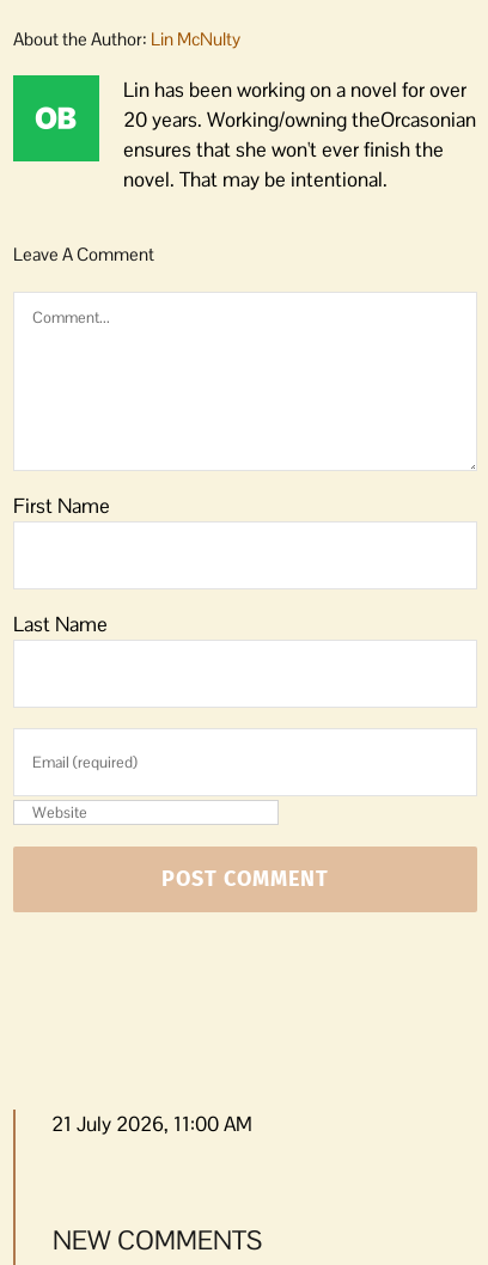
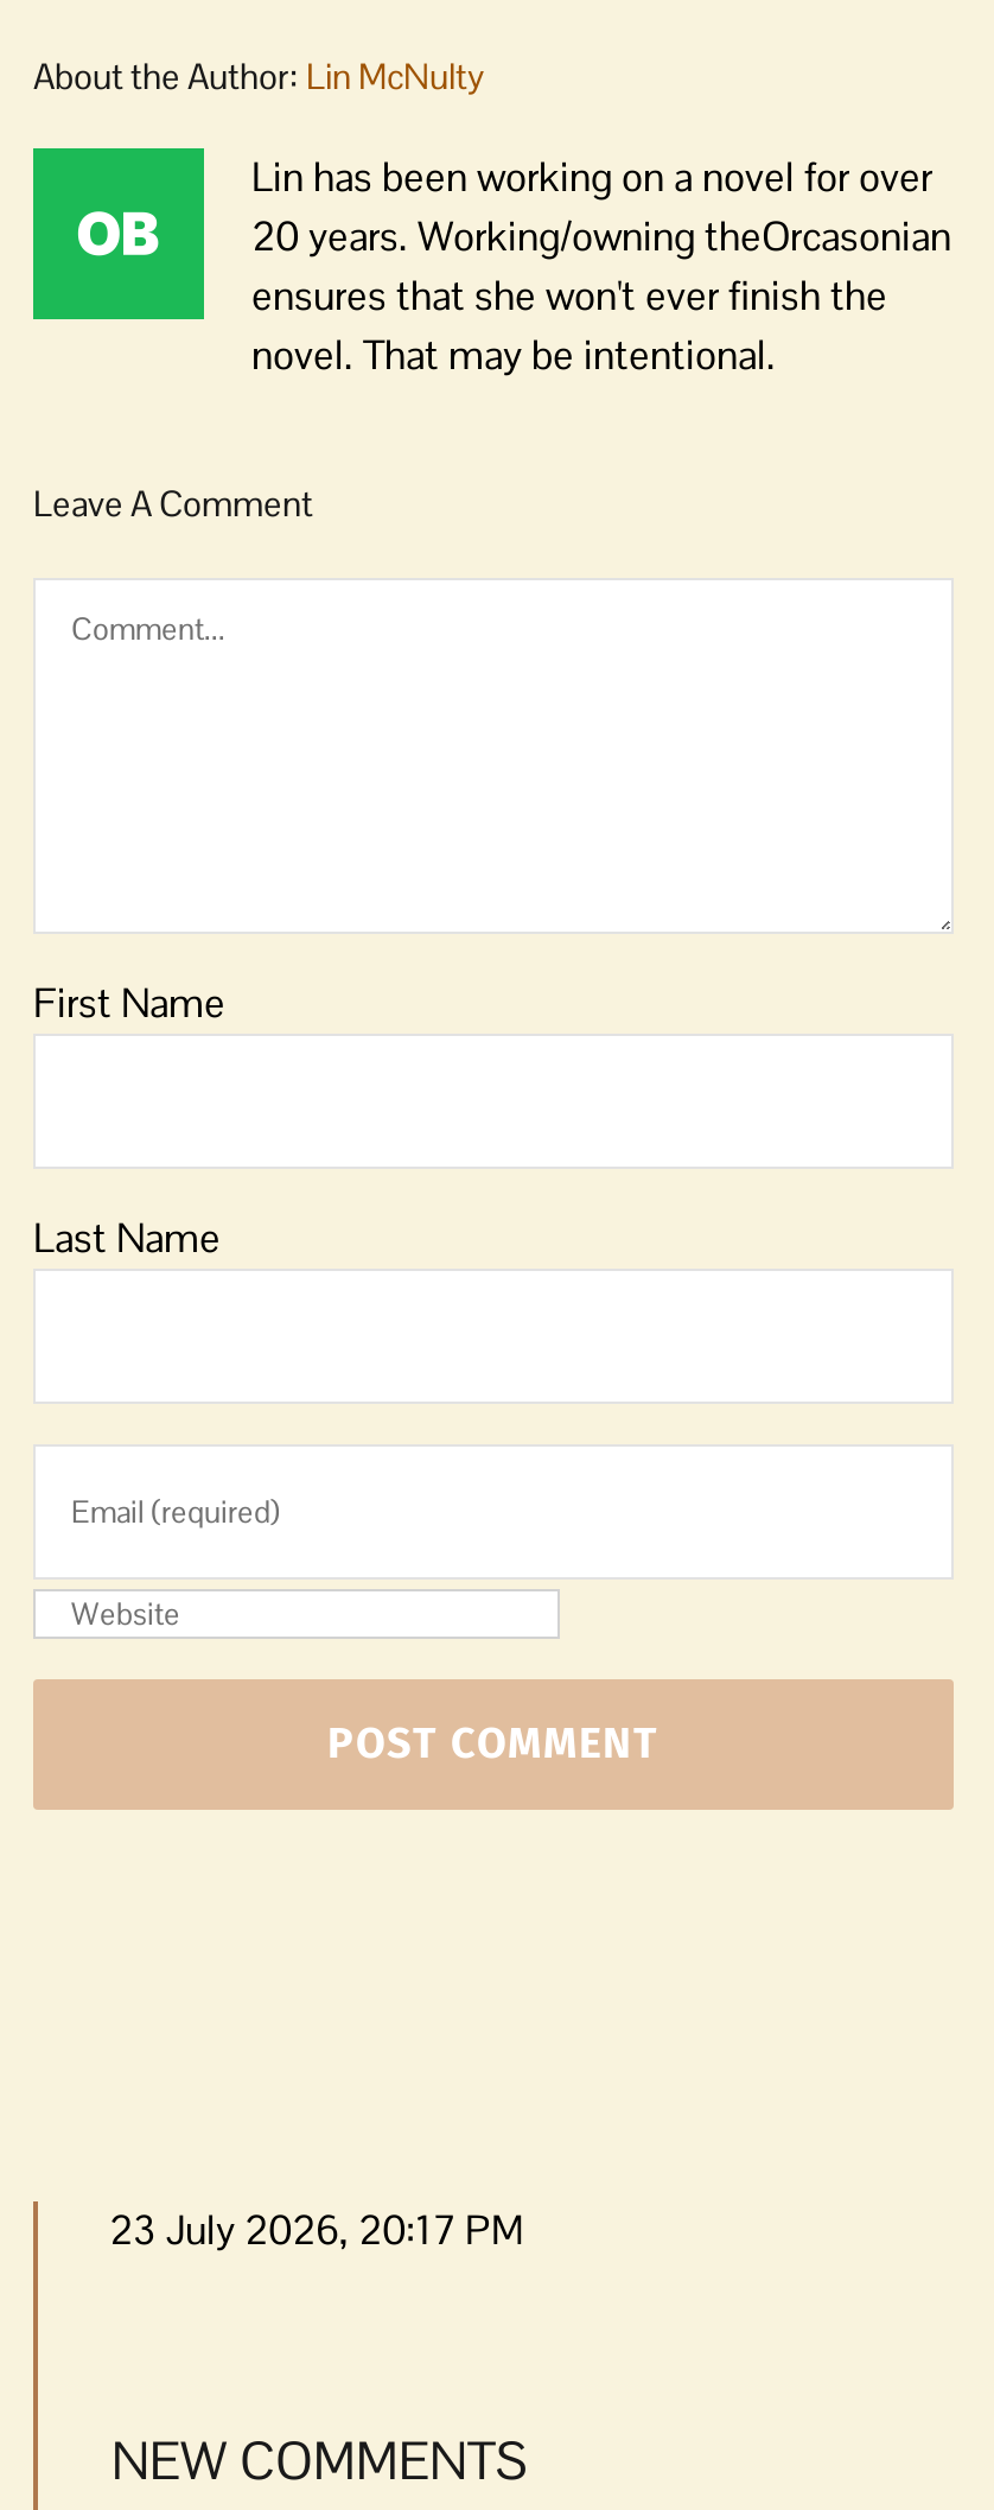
[51,1111,252,1137] 21 July 2026, 11:00 AM -> [109,2205,524,2257] 23 July 2026, 20:17 PM

